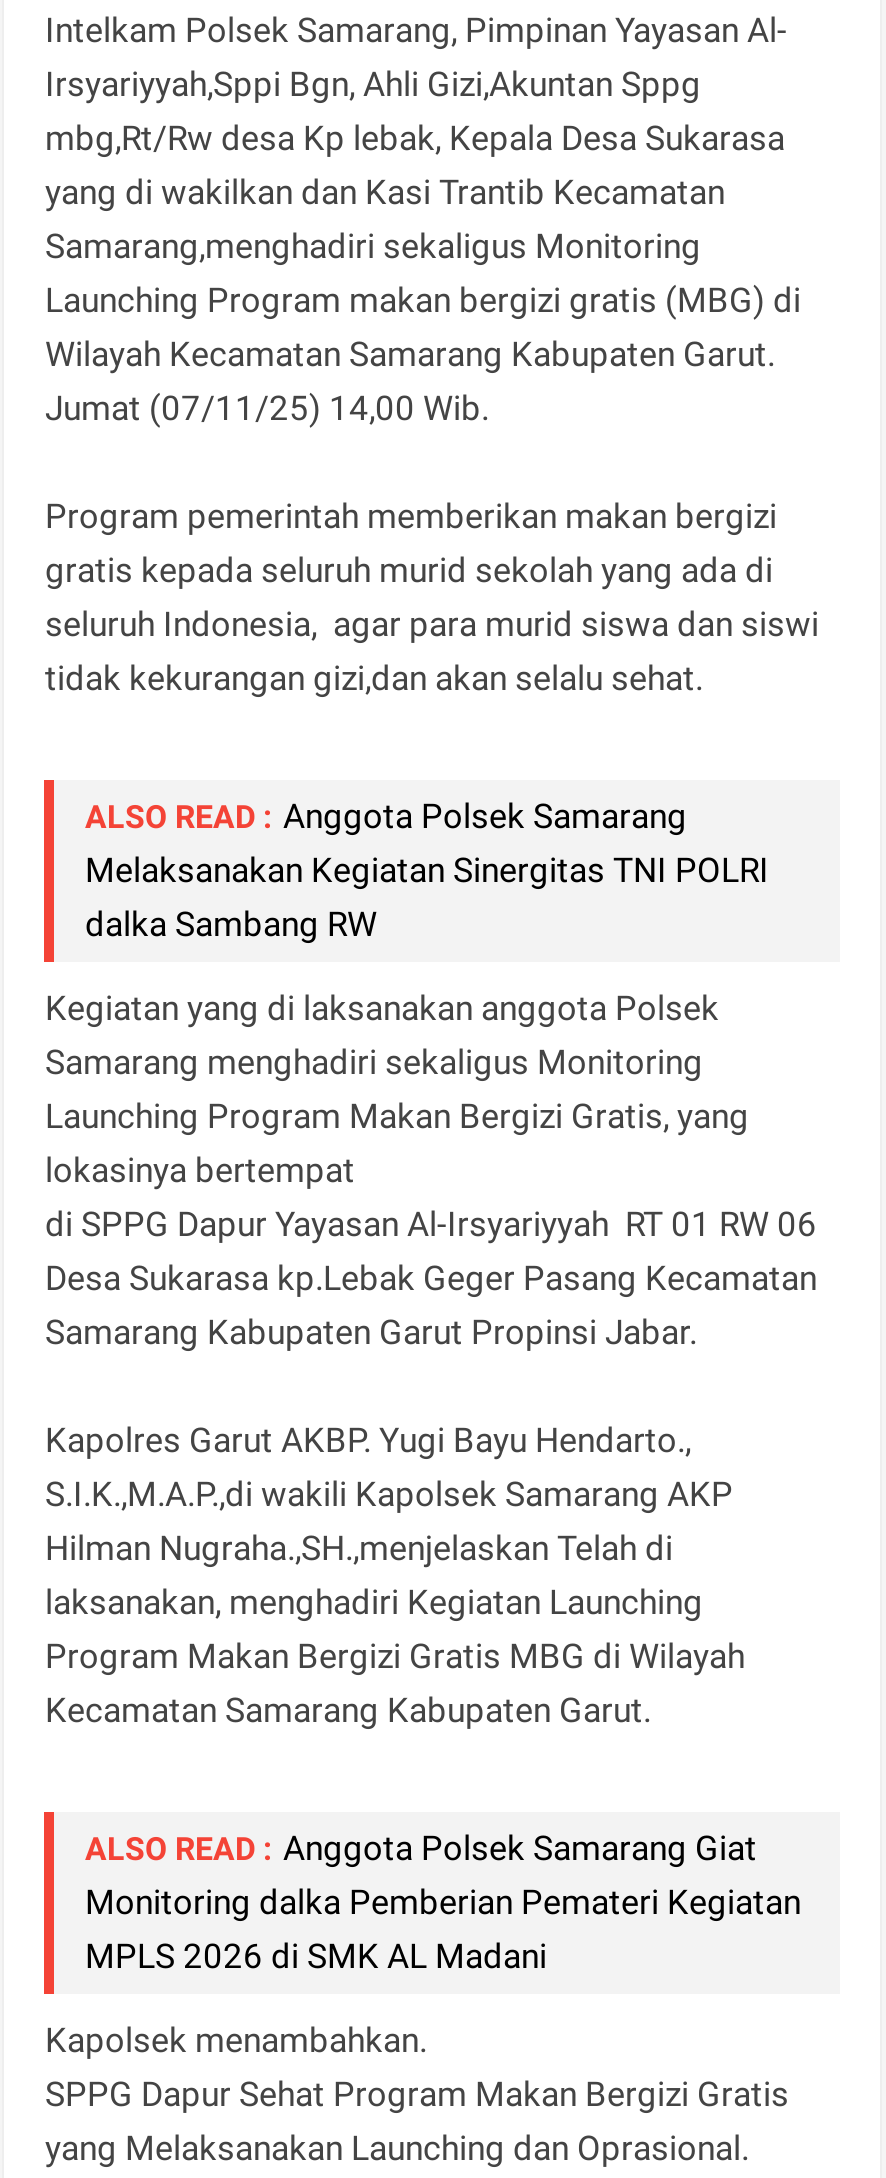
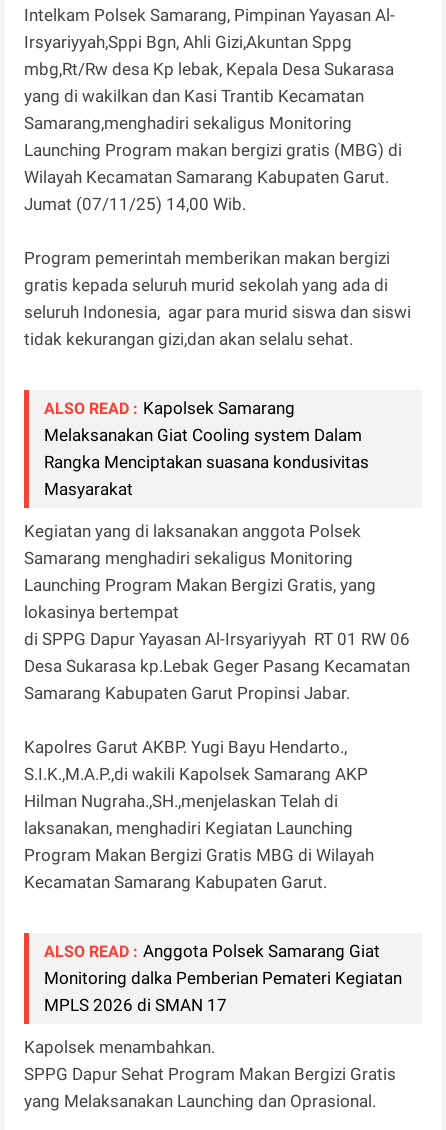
[85,795,769,943] ALSO READ : Anggota Polsek Samarang | Melaksanakan Kegiatan Sinergitas TNI POLRI | dalka Sambang RW -> [44,398,369,499] ALSO READ : Kapolsek Samarang | Melaksanakan Giat Cooling system Dalam | Rangka Menciptakan suasana kondusivitas | Masyarakat
[85,1935,547,1975] MPLS 2026 di SMK AL Madani -> [44,995,227,1015] MPLS 2026 di SMAN 17

